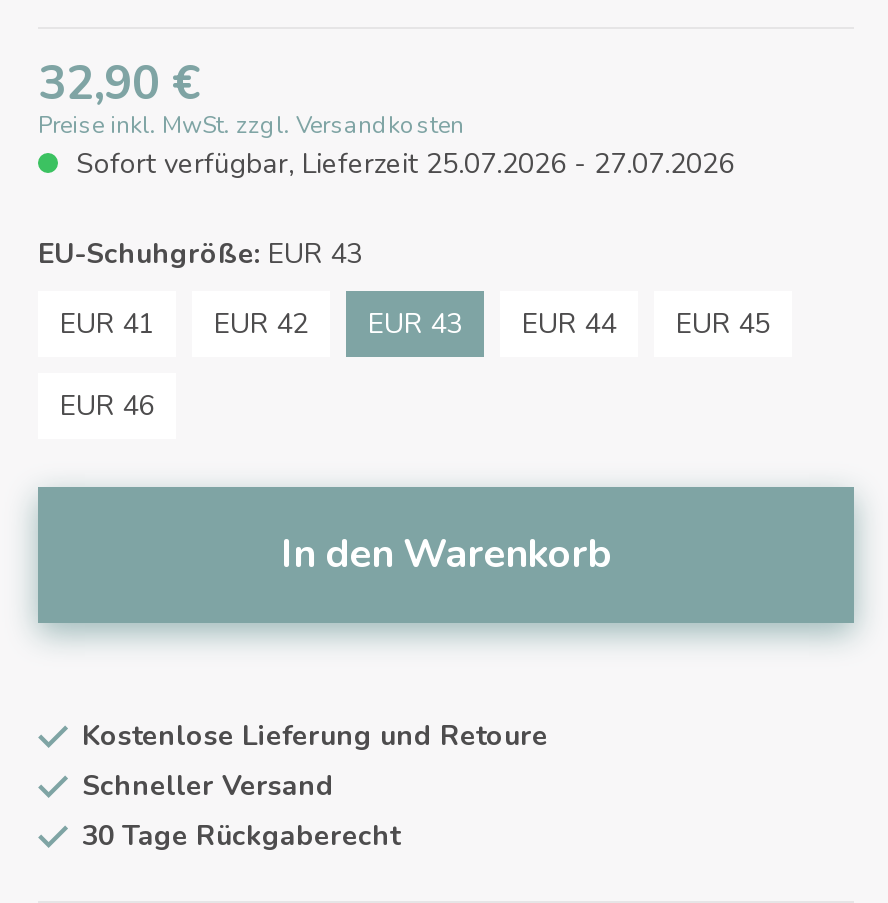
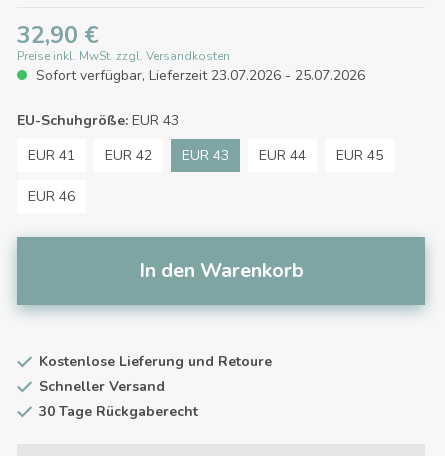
[68,145,734,183] Sofort verfügbar, Lieferzeit 25.07.2026 - 27.07.2026 -> [32,66,365,85] Sofort verfügbar, Lieferzeit 23.07.2026 - 25.07.2026

